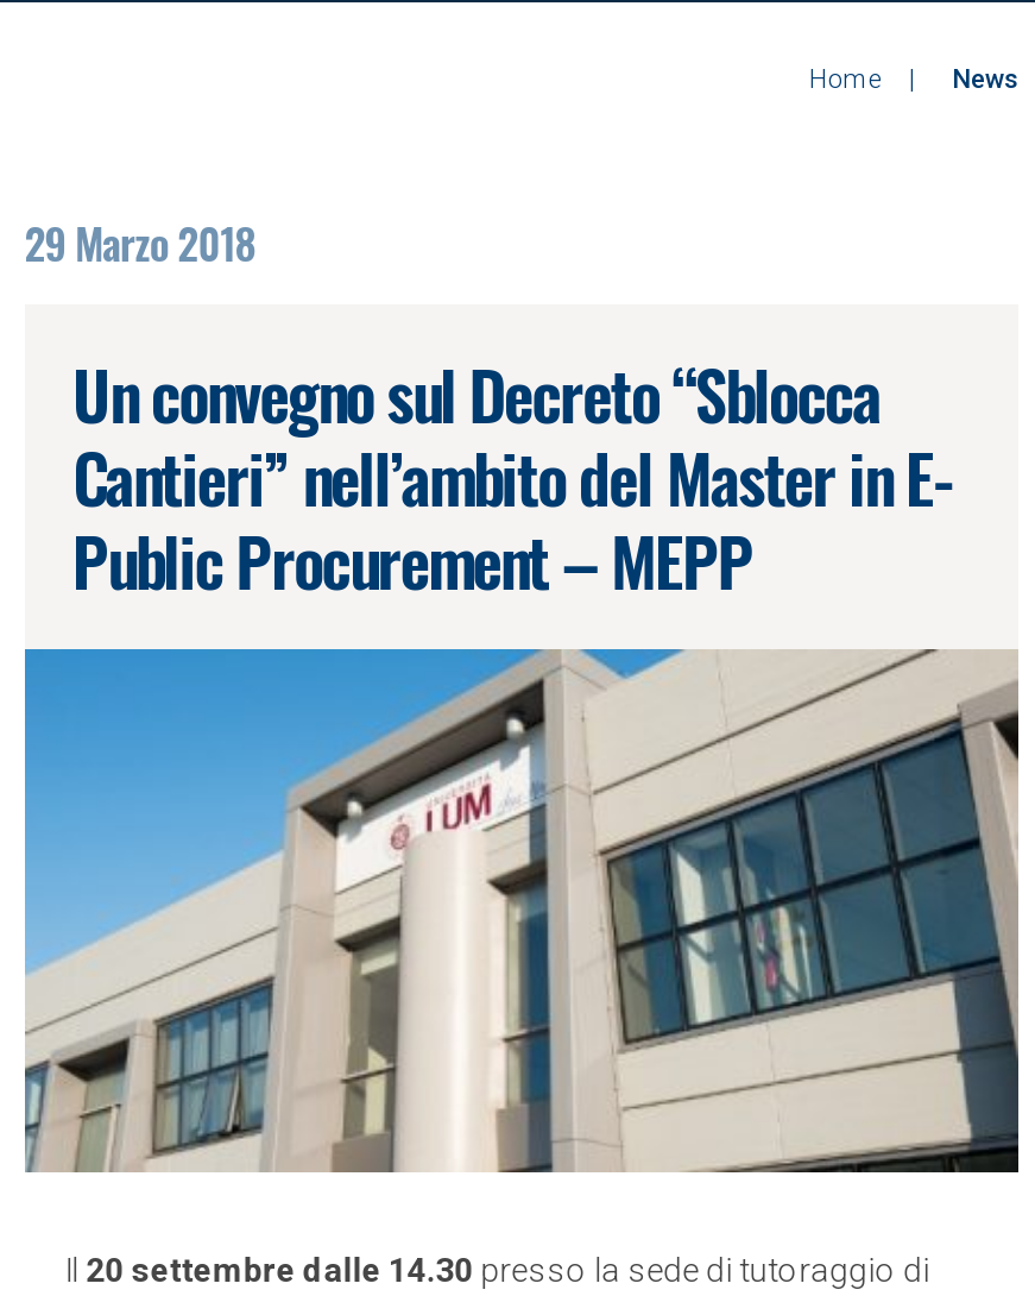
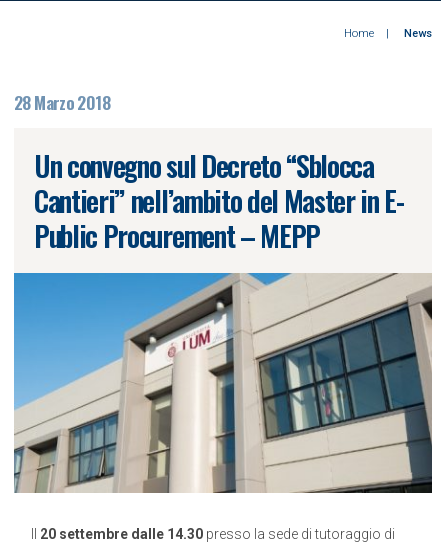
[25,212,255,273] 29 Marzo 2018 -> [14,89,110,115] 28 Marzo 2018

